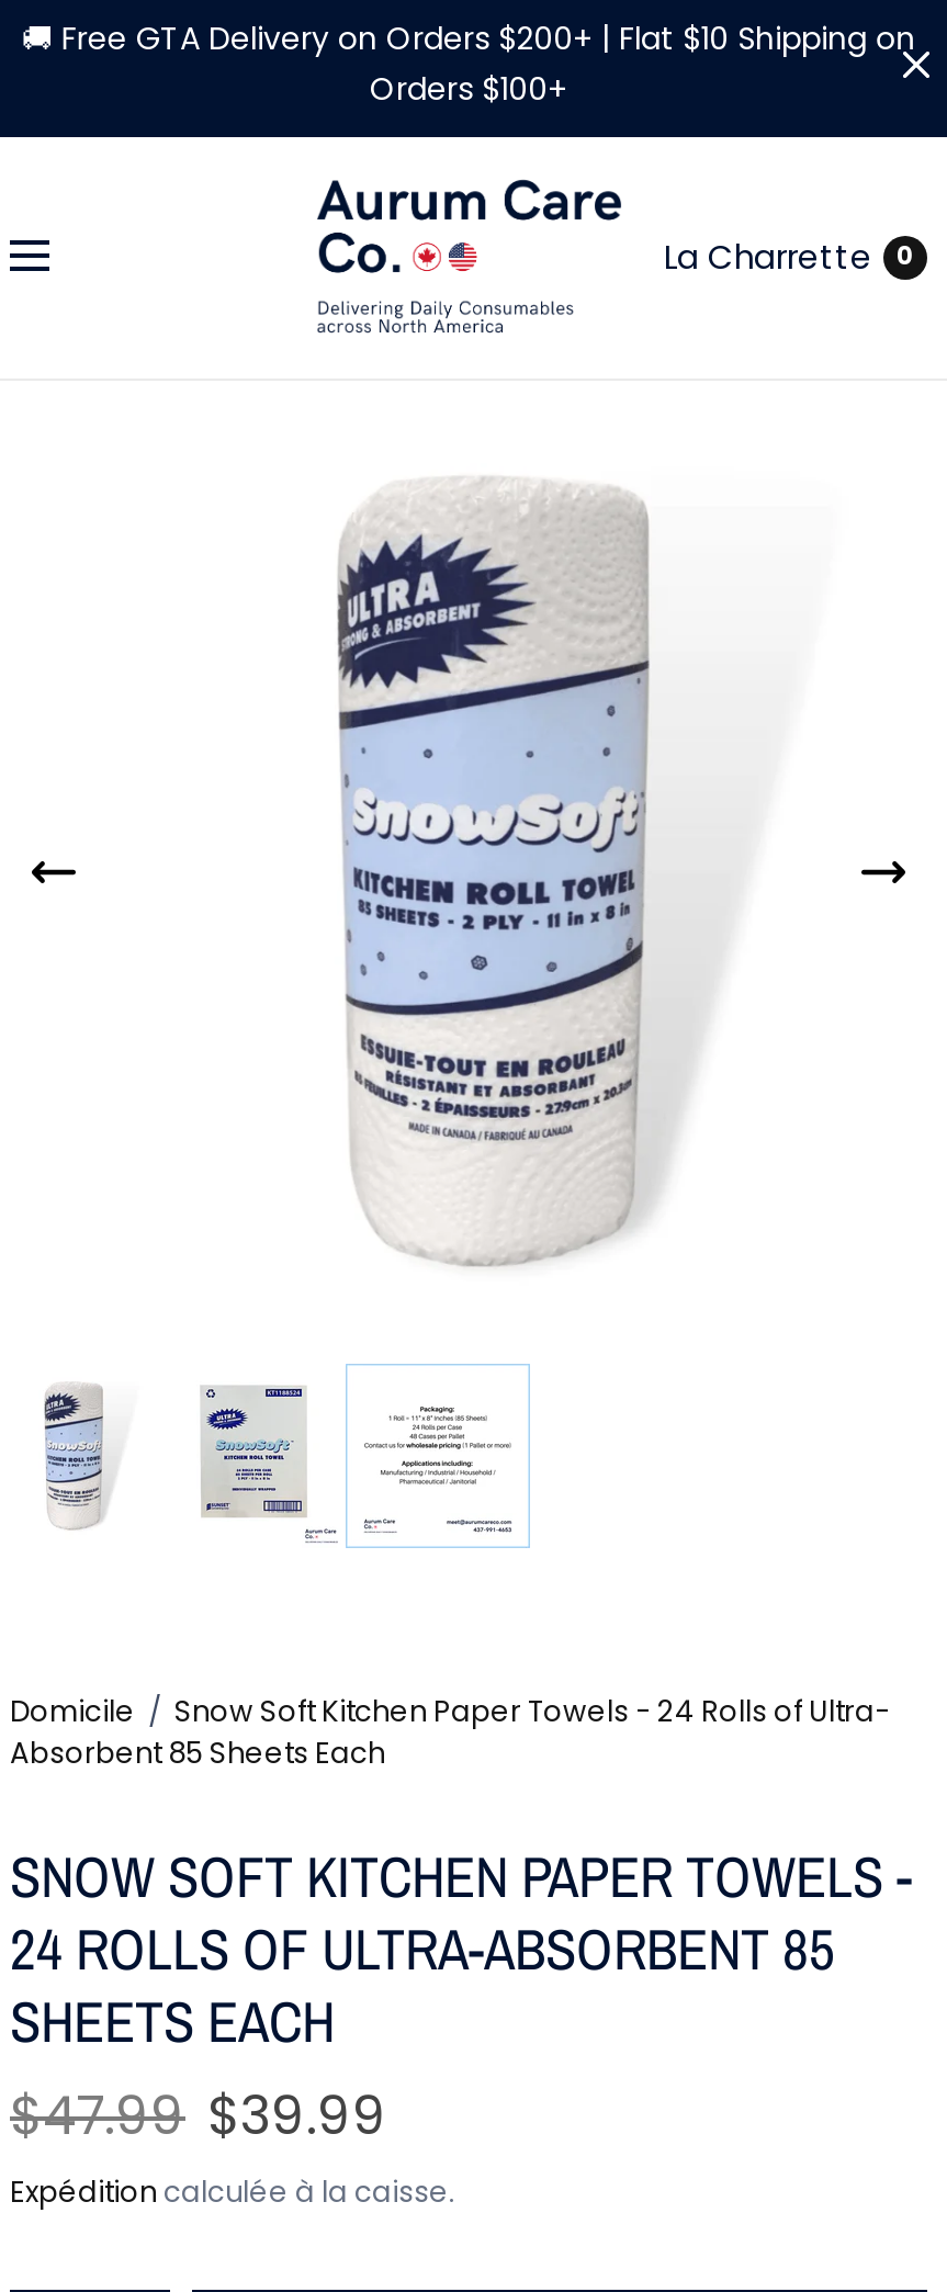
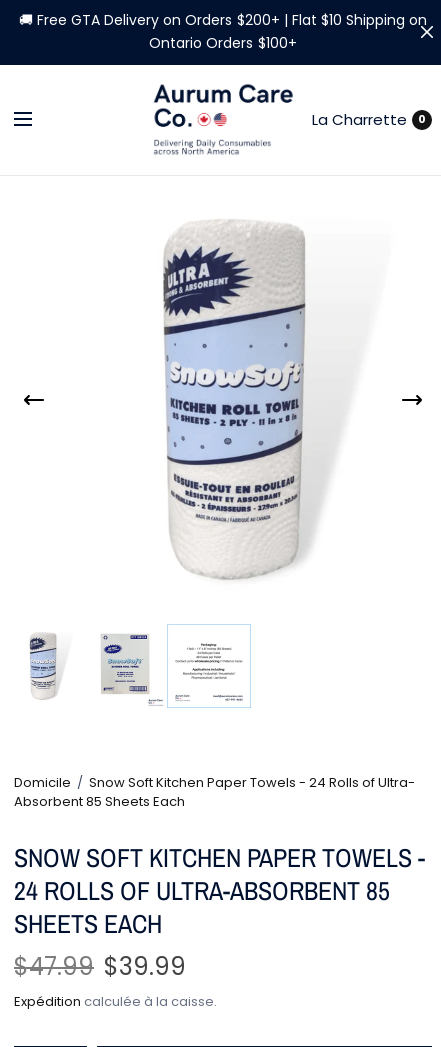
[370,67,567,111] Orders $100+ -> [149,33,296,53] Ontario Orders $100+

